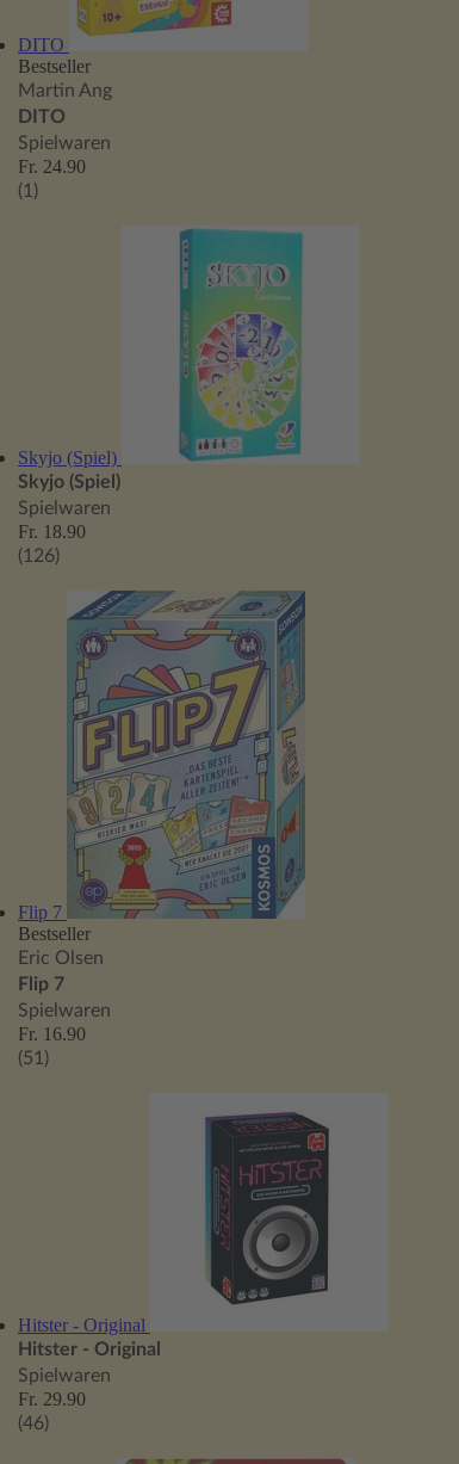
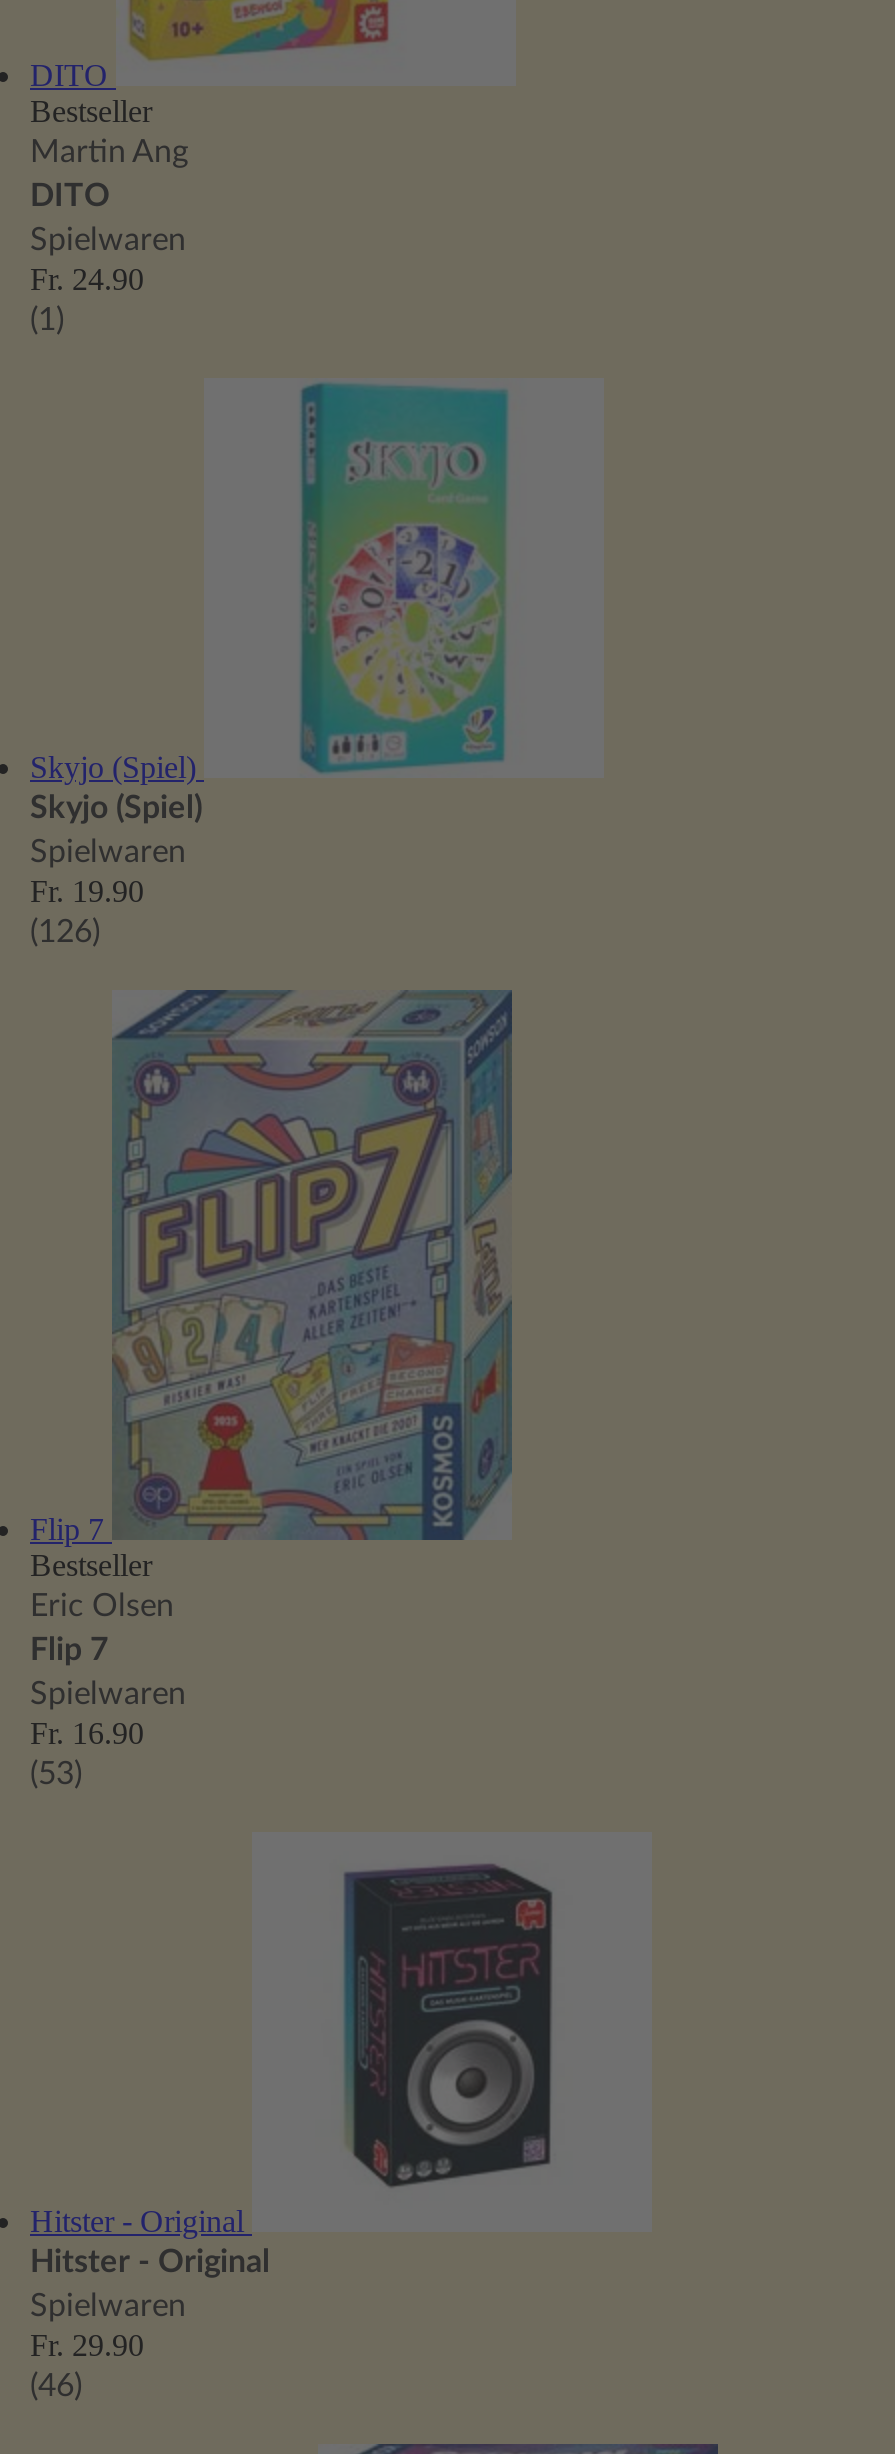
[18,521,86,542] Fr. 18.90 -> [30,874,144,908] Fr. 19.90
[18,1049,49,1068] (51) -> [30,1758,82,1790] (53)

